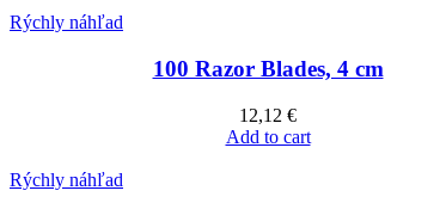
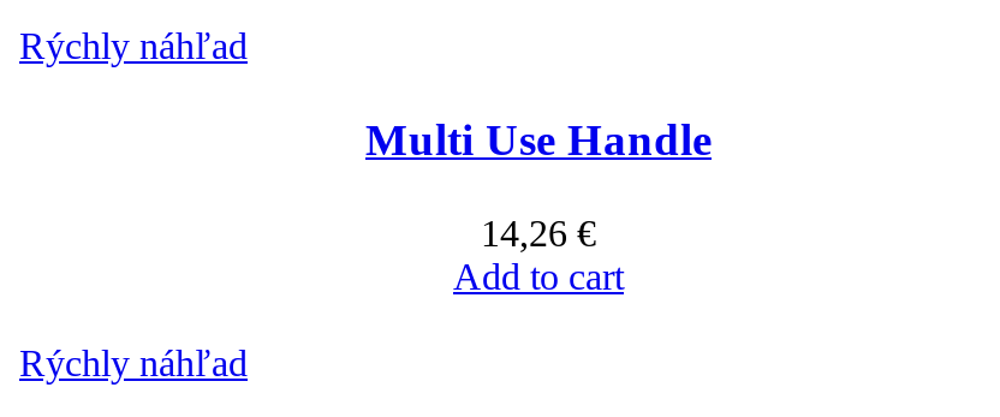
[152,56,383,81] 100 Razor Blades, 4 cm -> [365,114,712,165] Multi Use Handle
[239,105,297,125] 12,12 € -> [481,212,596,253] 14,26 €

